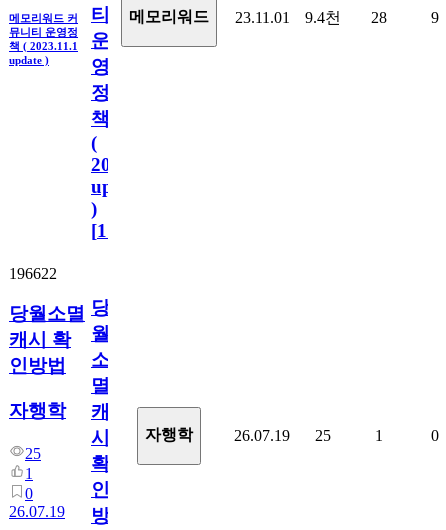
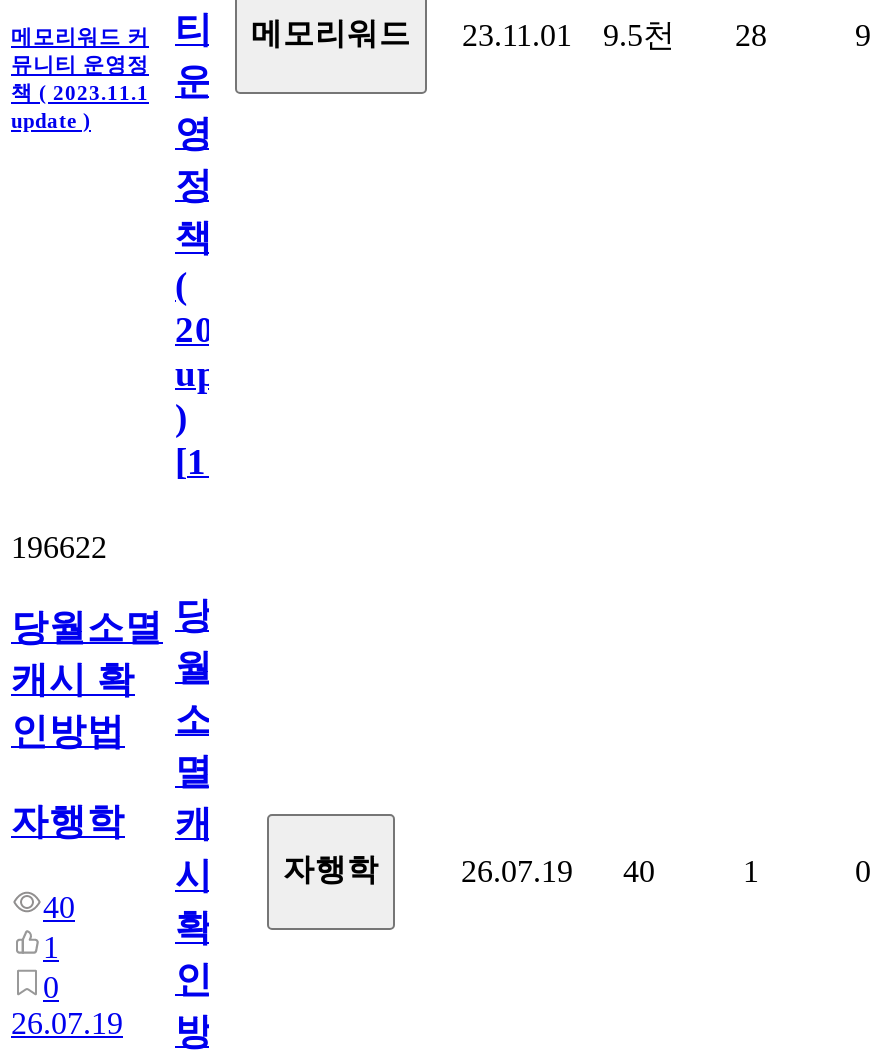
[9,4,387,26] 메모리워드 커 티 메모리워드 23.11.01 9.4천 28 -> [11,9,767,51] 메모리워드 커 티 메모리워드 23.11.01 9.5천 28
[234,427,331,444] 26.07.19 25 -> [461,853,655,887] 26.07.19 40
[25,445,41,462] 25 -> [43,890,75,924] 40

